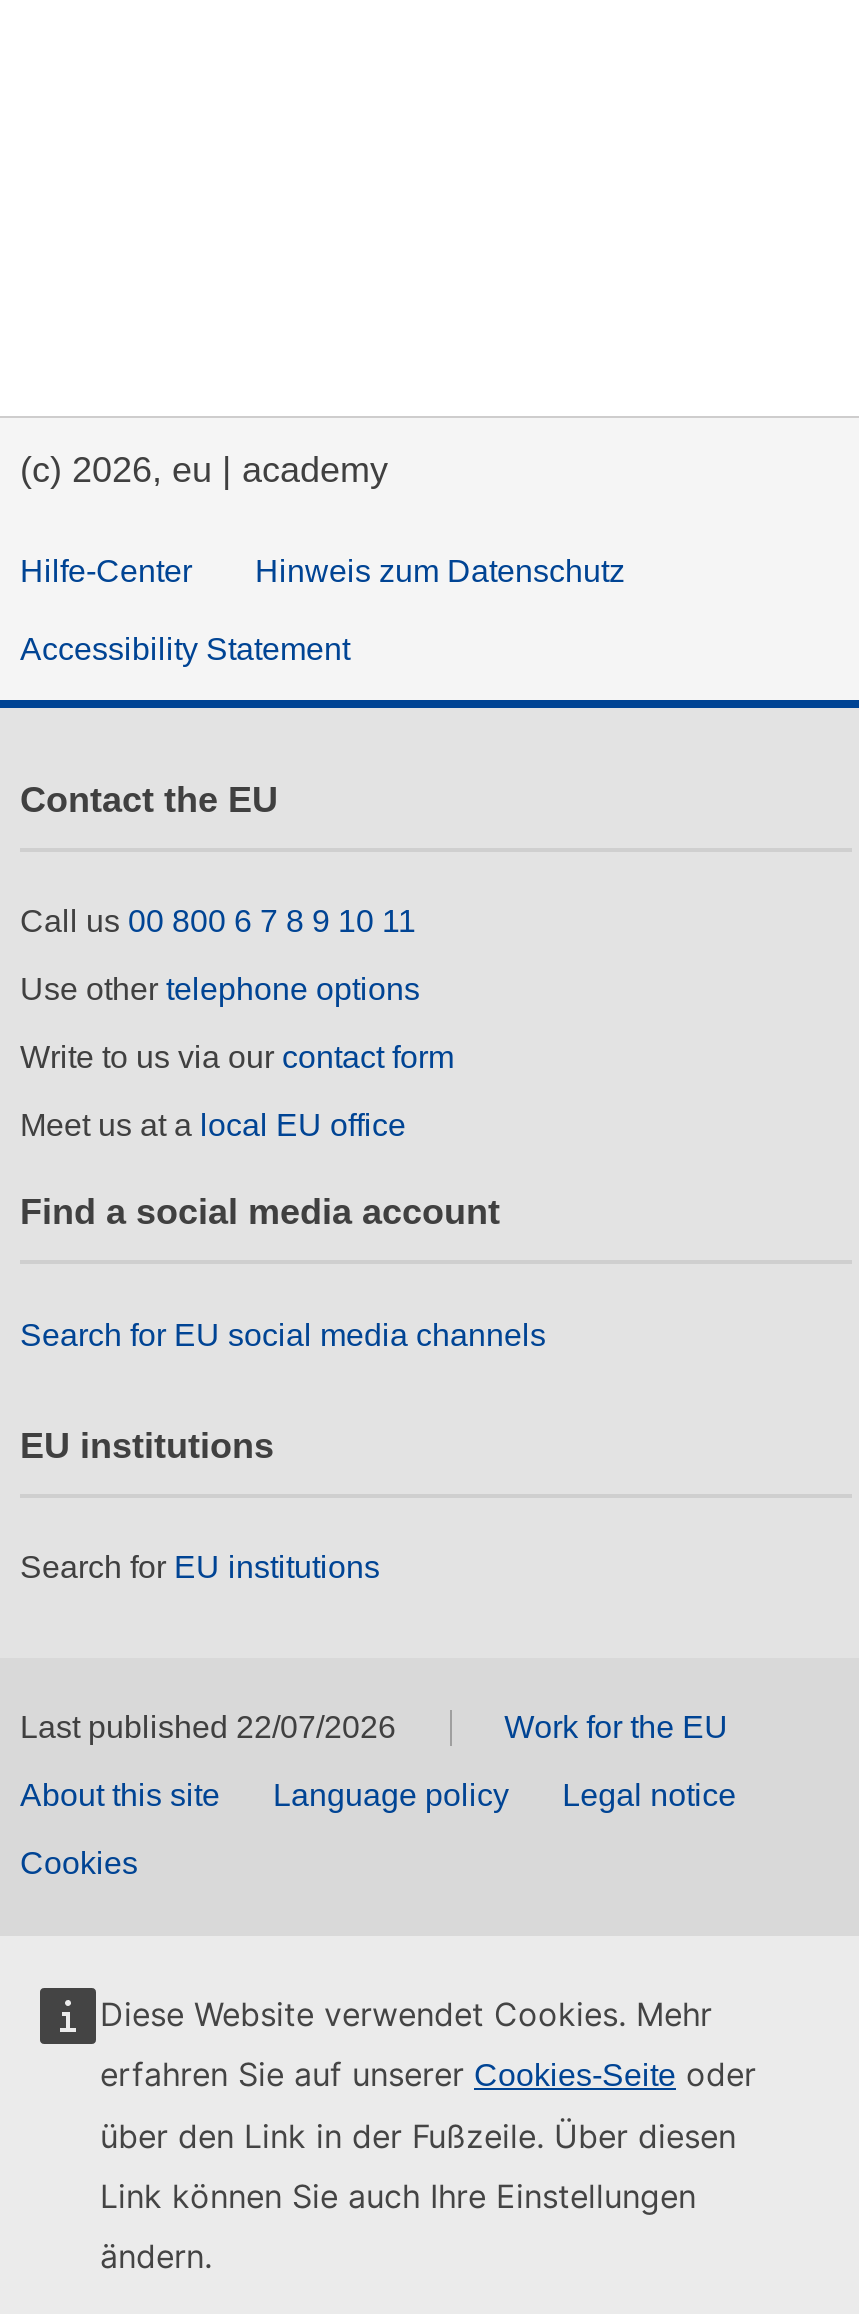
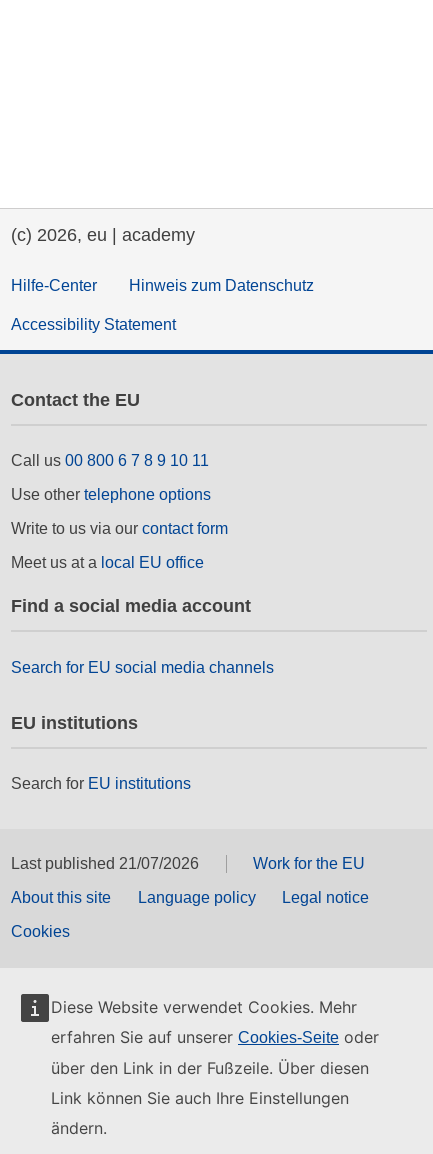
[20,1711,396,1745] Last published 22/07/2026 -> [11,855,199,872] Last published 21/07/2026

